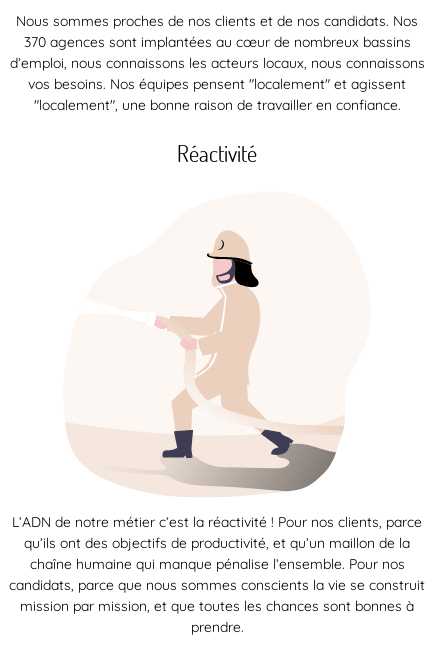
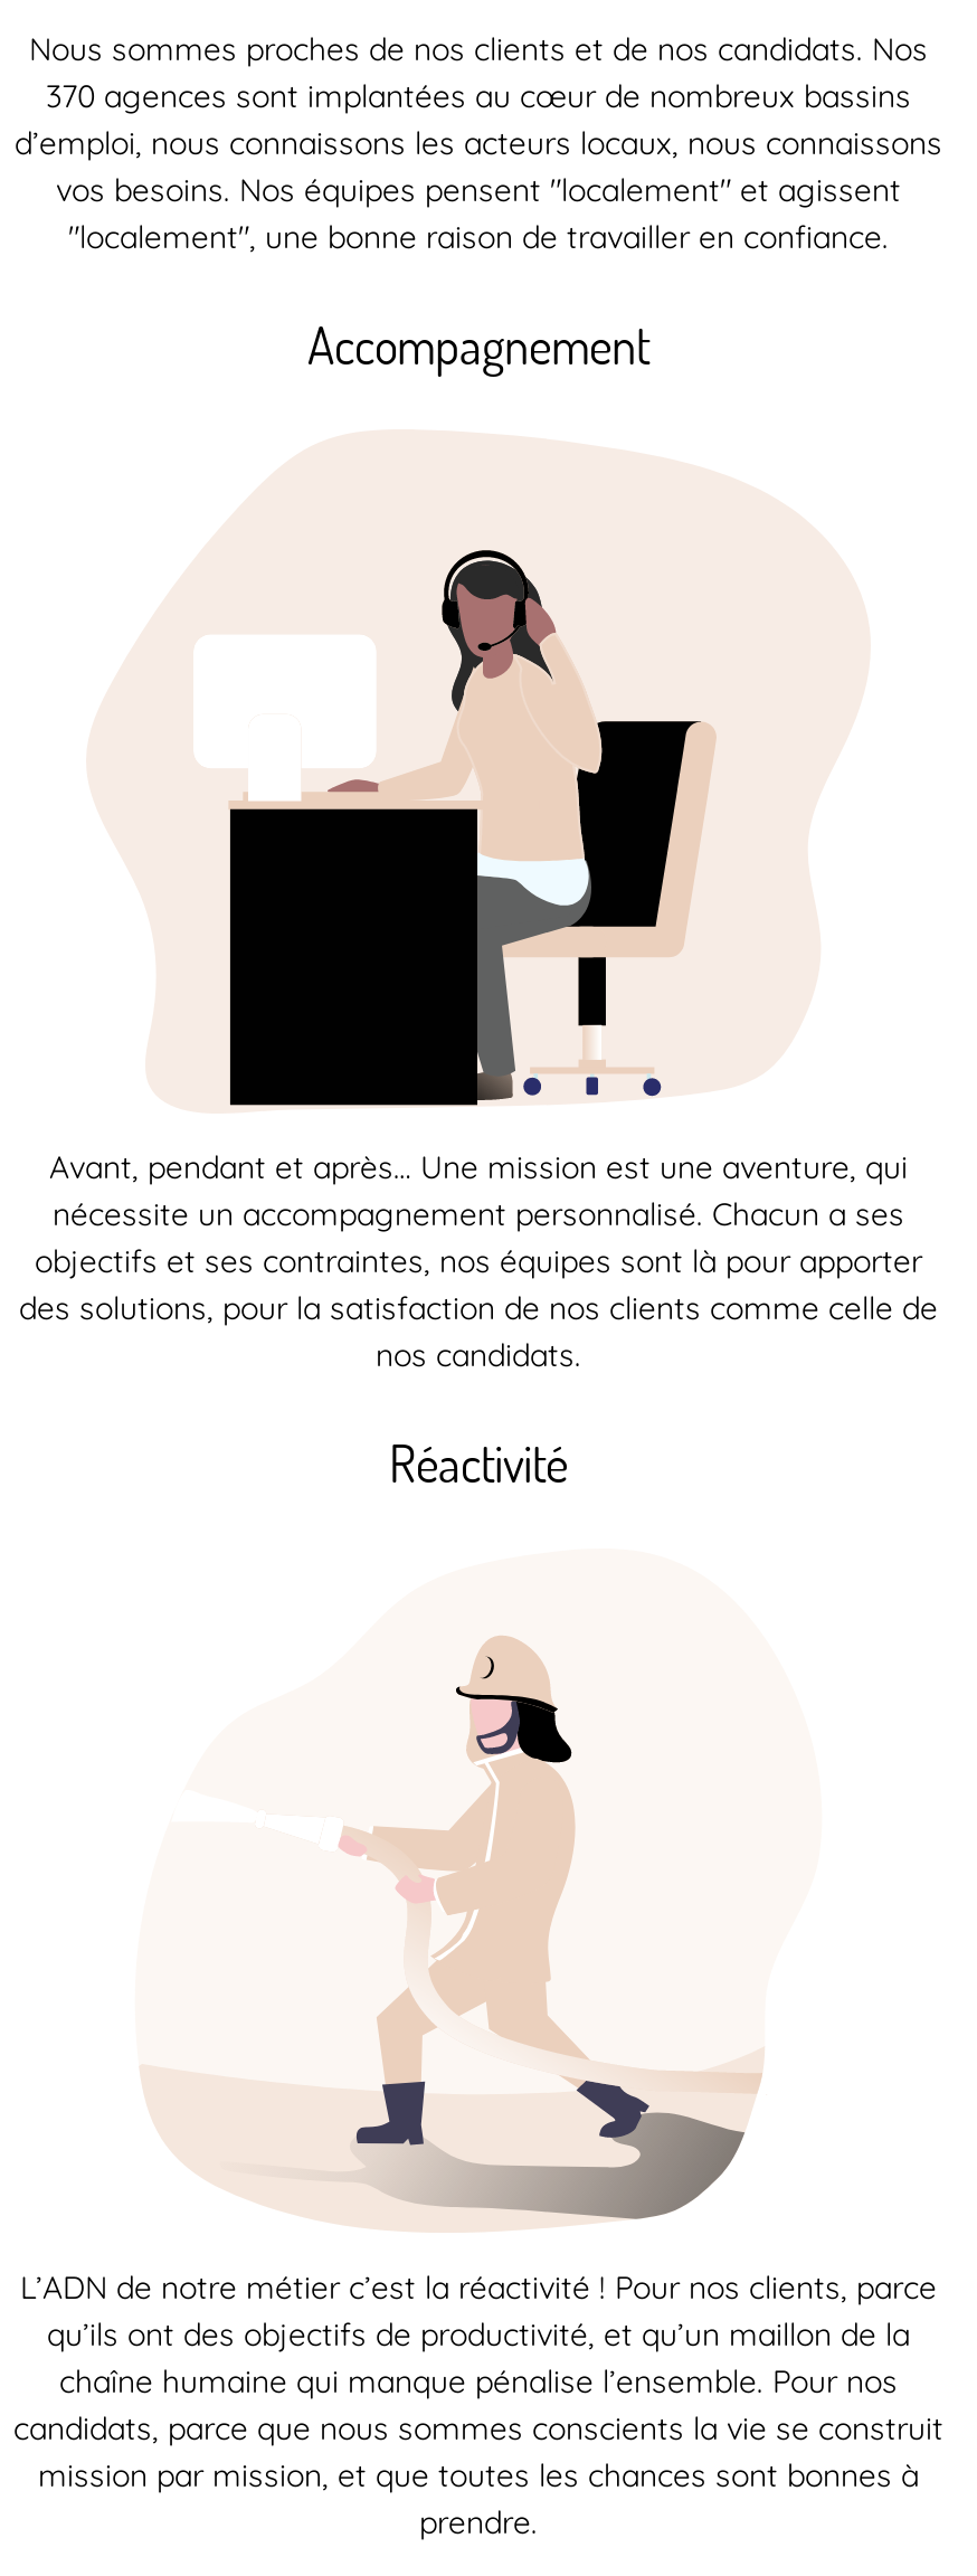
none -> [19,546,938,1376] [image] | Avant, pendant et après… Une mission est une aventure, qui | nécessite un accompagnement personnalisé. Chacun a ses | objectifs et ses contraintes, nos équipes sont là pour apporter | des solutions, pour la satisfaction de nos clients comme celle de | nos candidats.
none -> [307,314,649,377] Accompagnement

